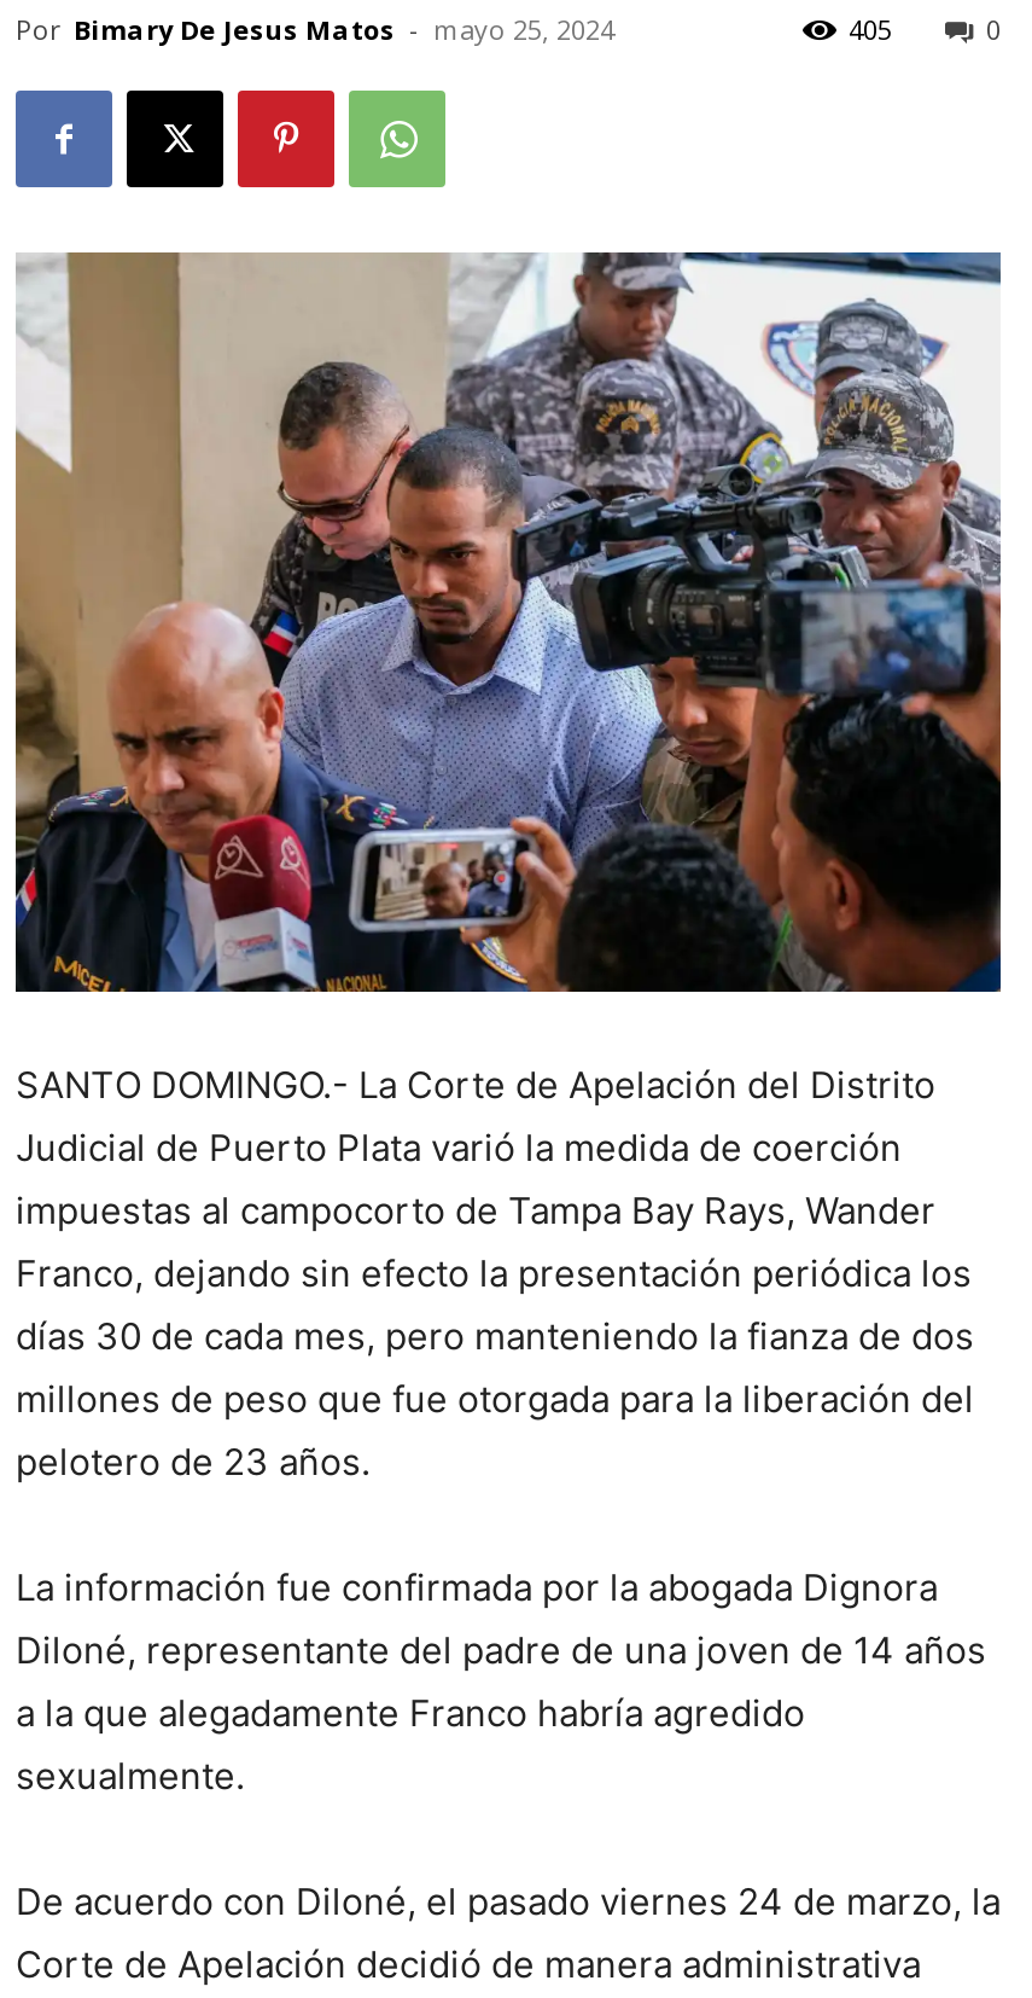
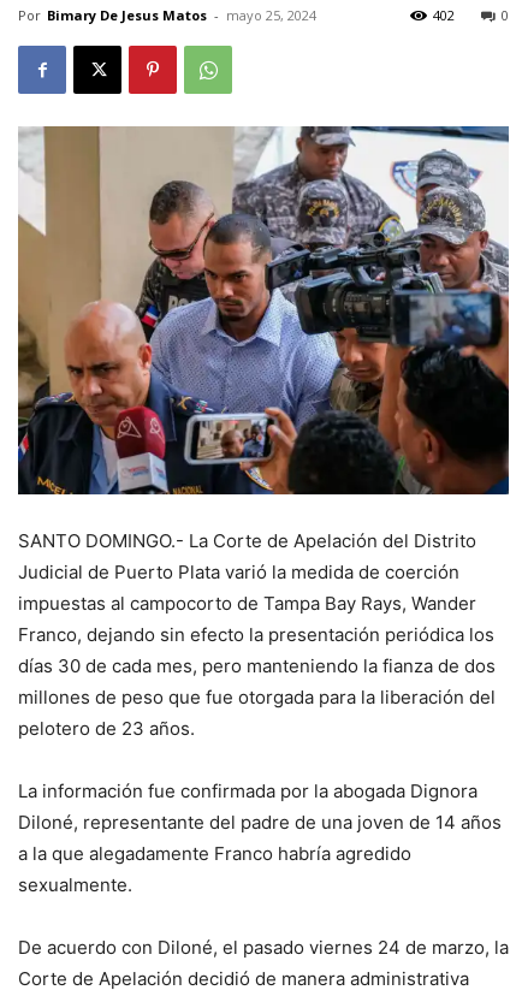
[849,11,892,47] 405 -> [433,6,455,24] 402

